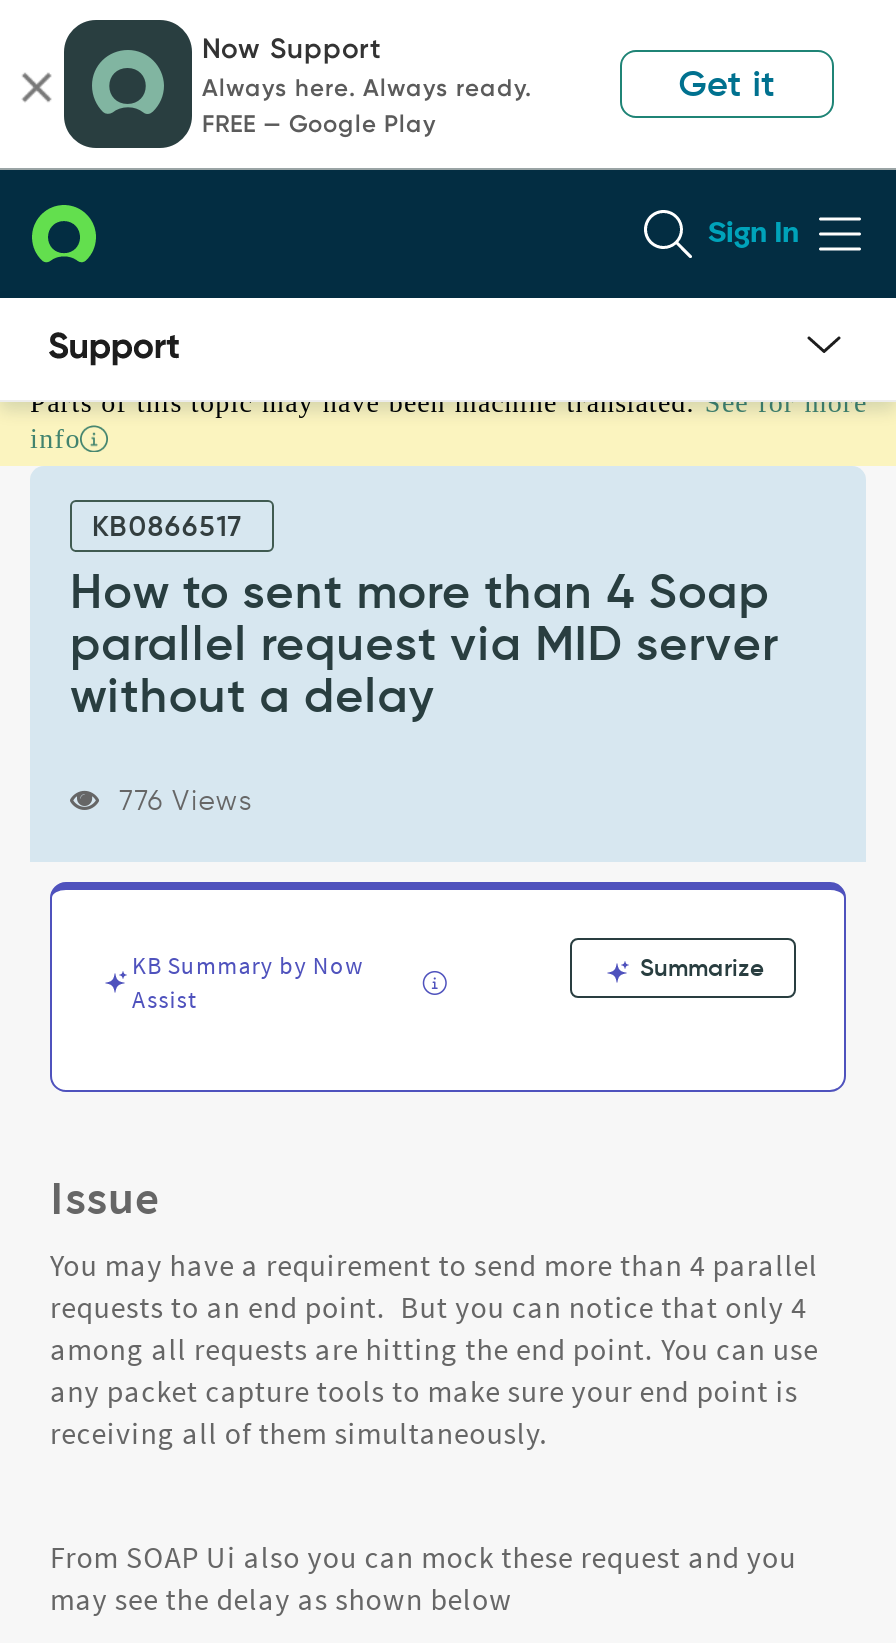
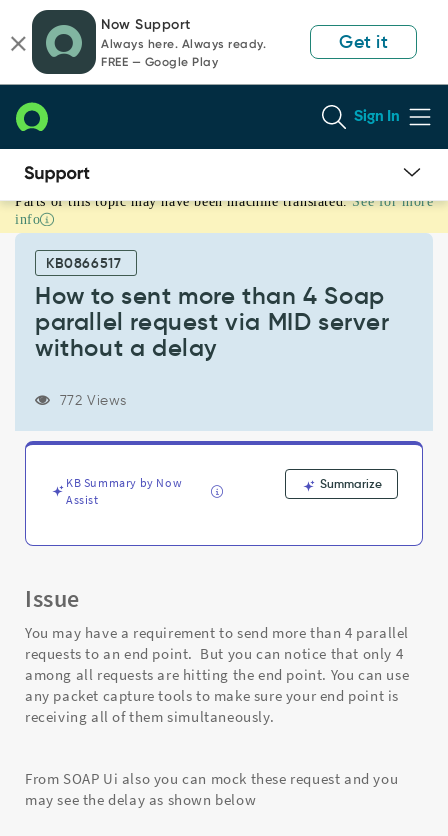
[110,784,252,818] 776 Views -> [55,392,127,409] 772 Views

